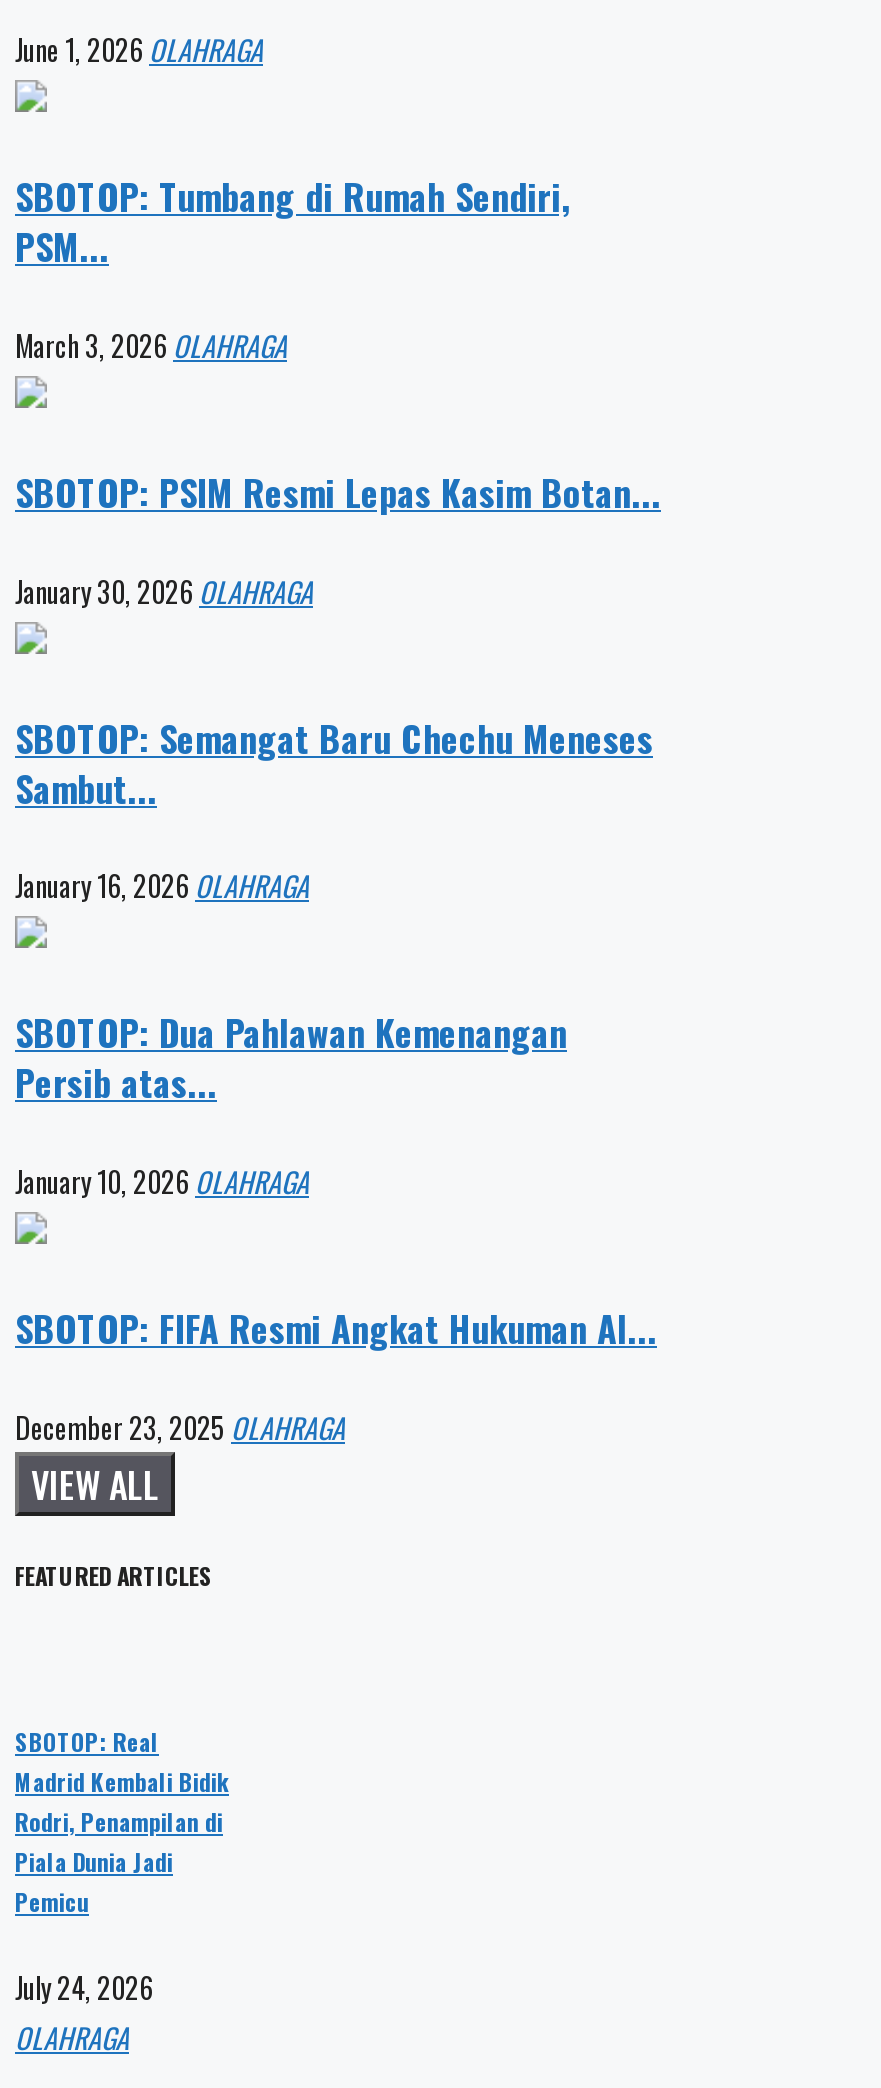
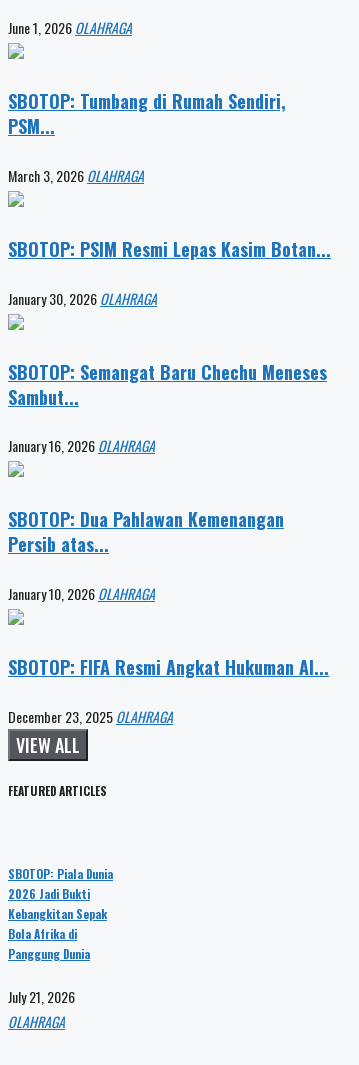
[15,1725,229,1919] SBOTOP: Real | Madrid Kembali Bidik | Rodri, Penampilan di | Piala Dunia Jadi | Pemicu -> [8,865,113,962] SBOTOP: Piala Dunia | 2026 Jadi Bukti | Kebangkitan Sepak | Bola Afrika di | Panggung Dunia
[15,1966,153,2008] July 24, 2026 -> [8,986,75,1007] July 21, 2026

